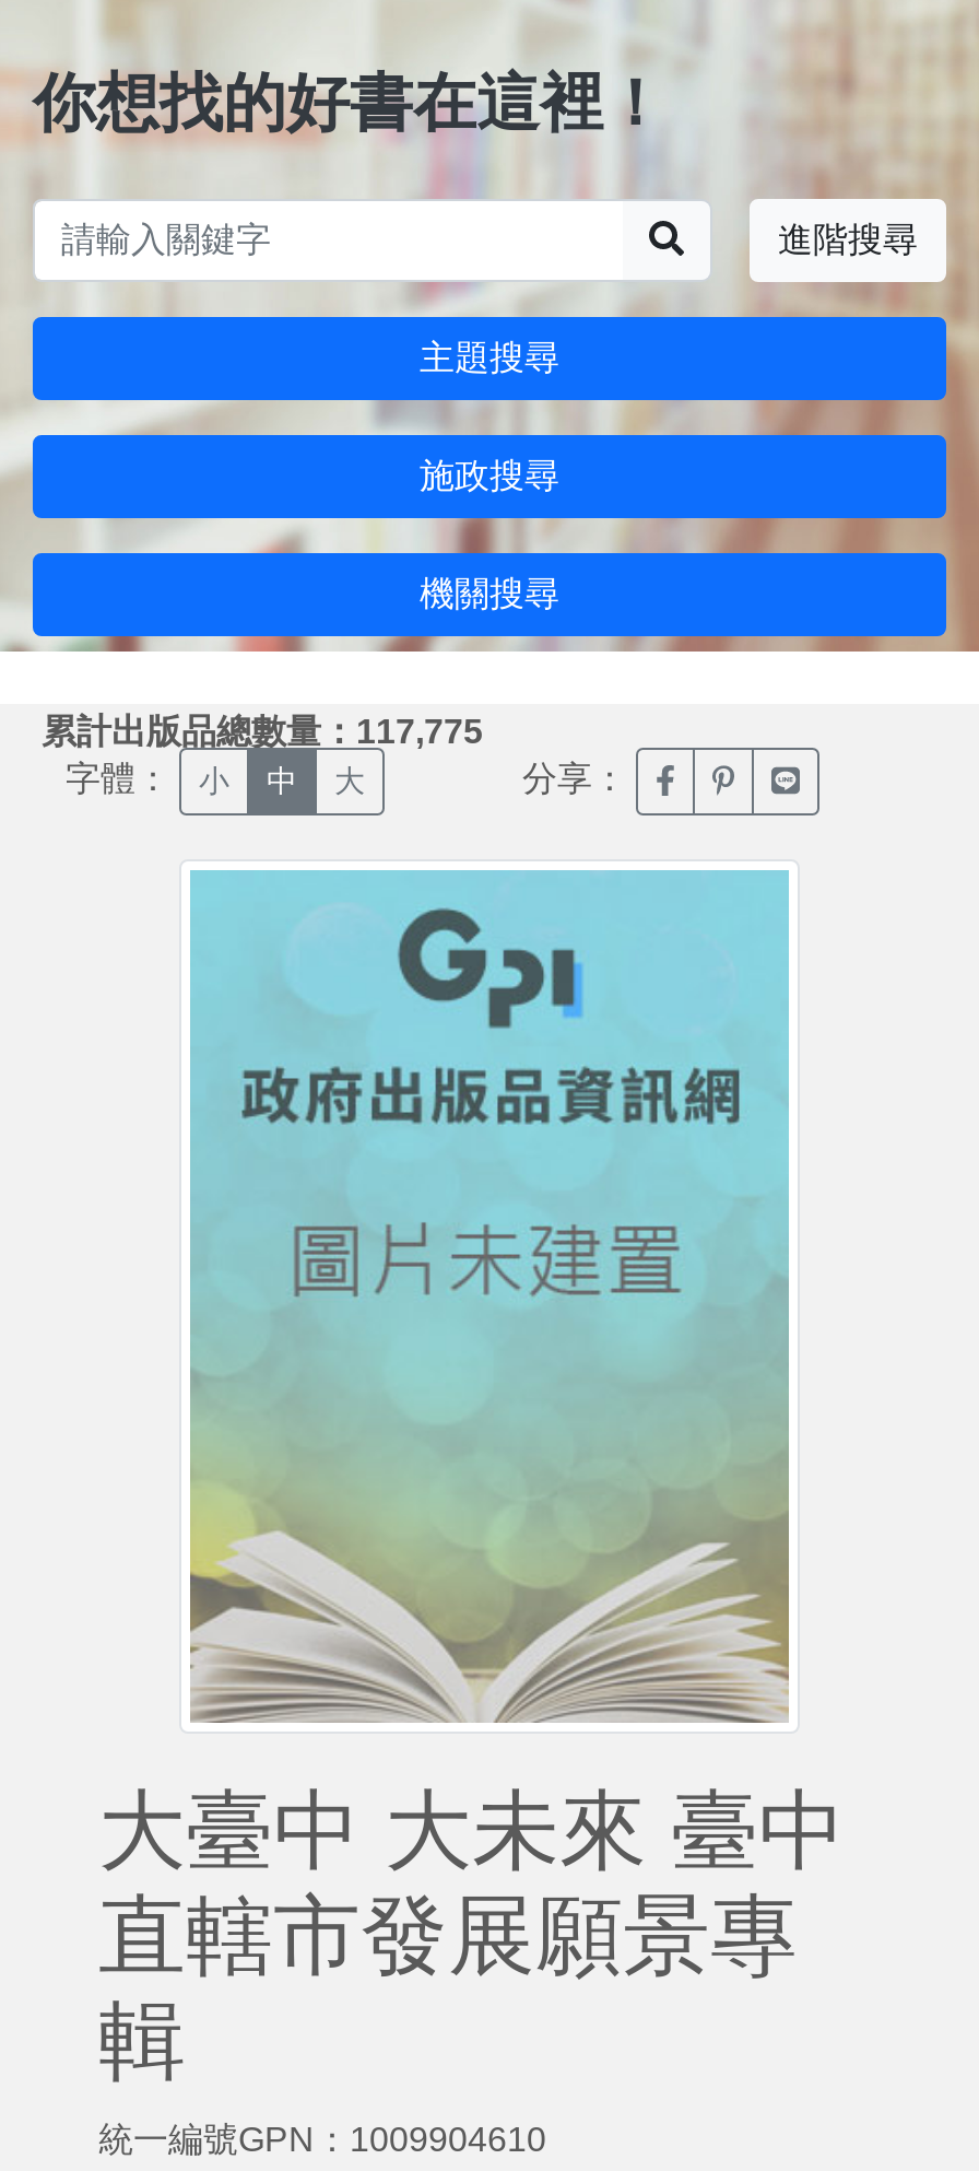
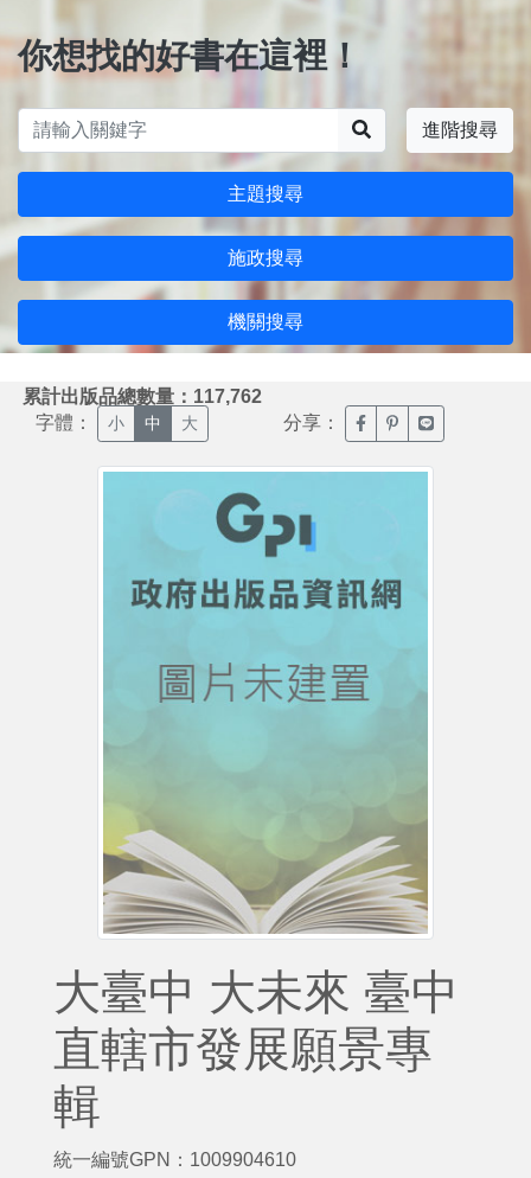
[42,712,483,749] 累計出版品總數量：117,775 -> [23,386,262,406] 累計出版品總數量：117,762

